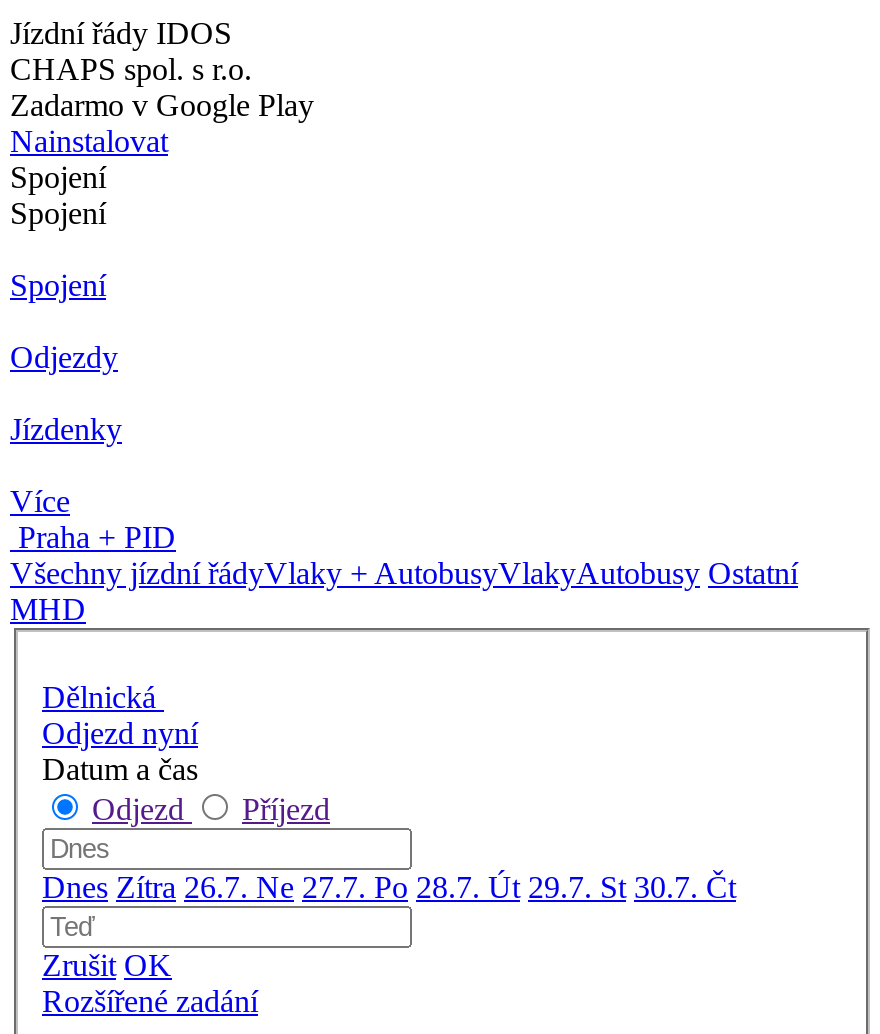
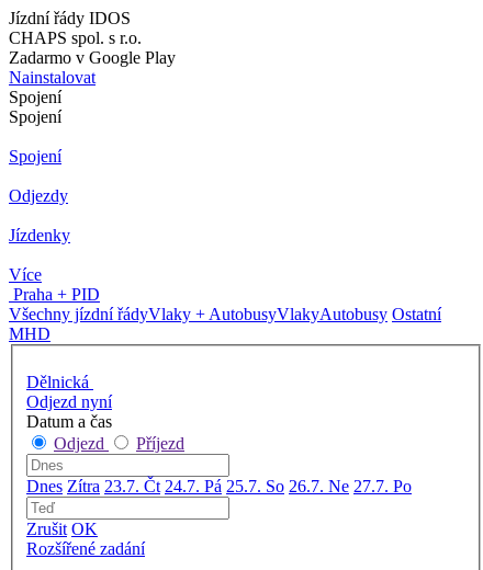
[42,869,736,903] Dnes Zítra 26.7. Ne 27.7. Po 28.7. Út 29.7. St 30.7. Čt -> [26,476,412,495] Dnes Zítra 23.7. Čt 24.7. Pá 25.7. So 26.7. Ne 27.7. Po

